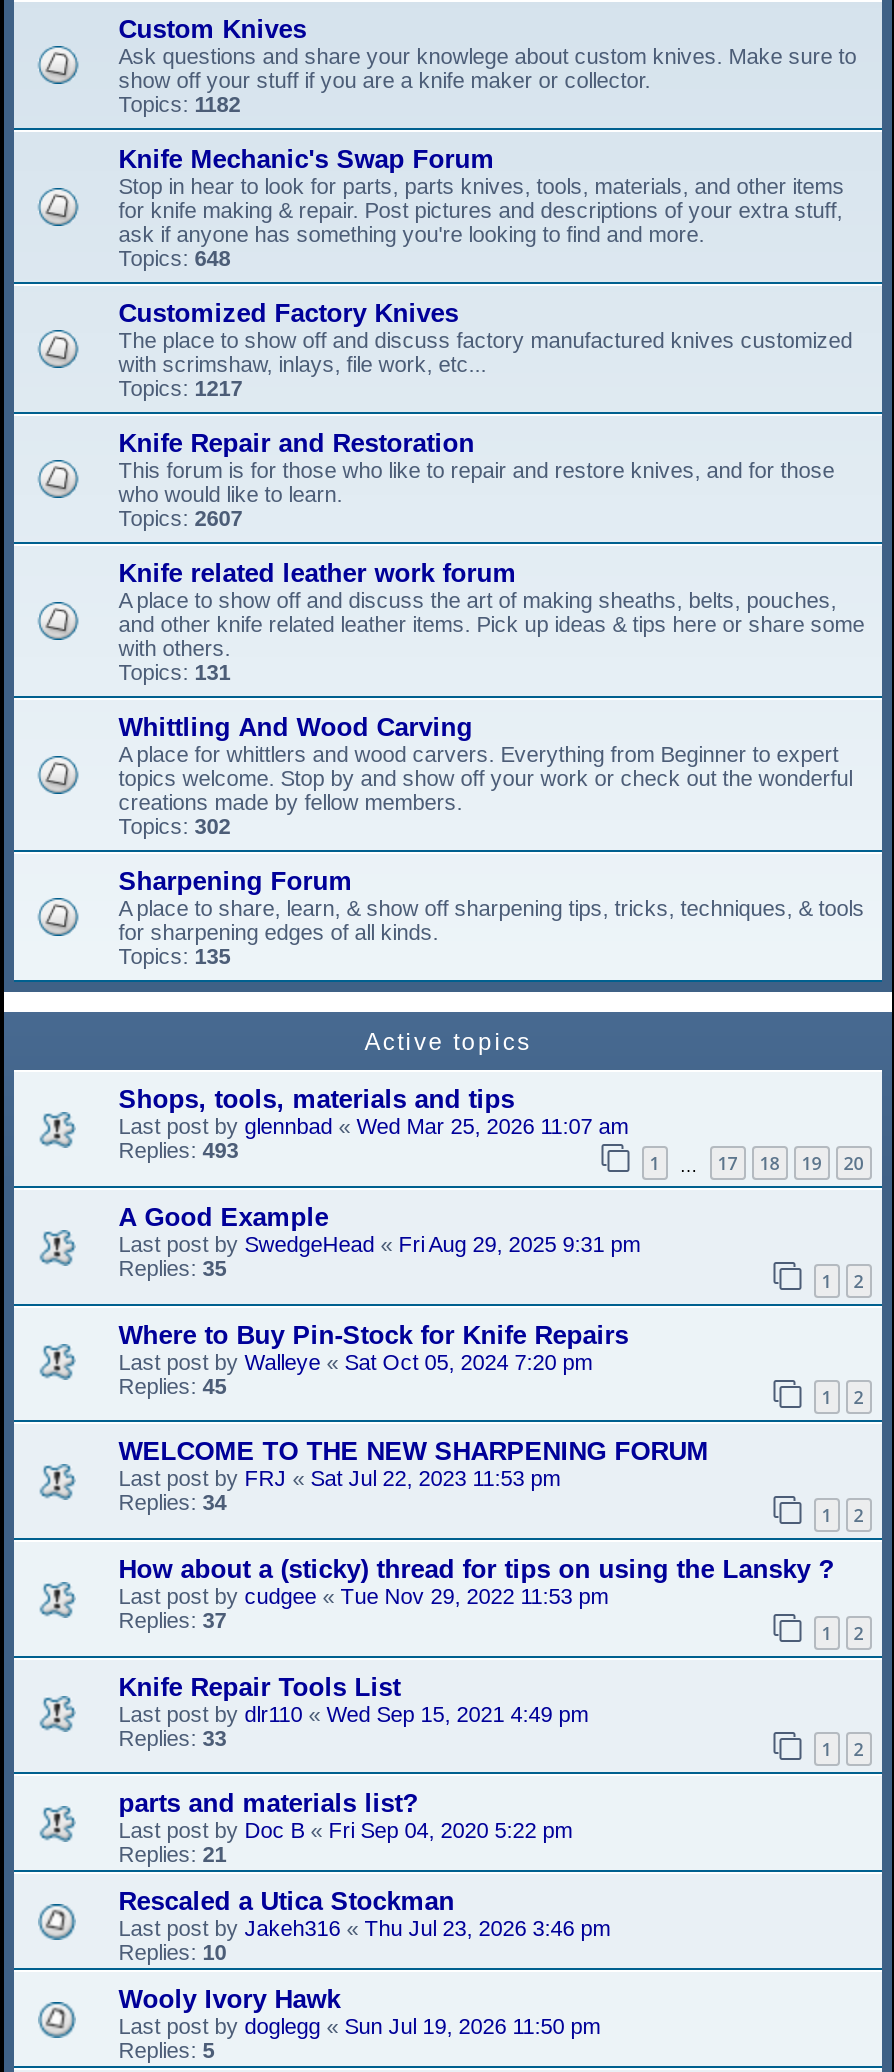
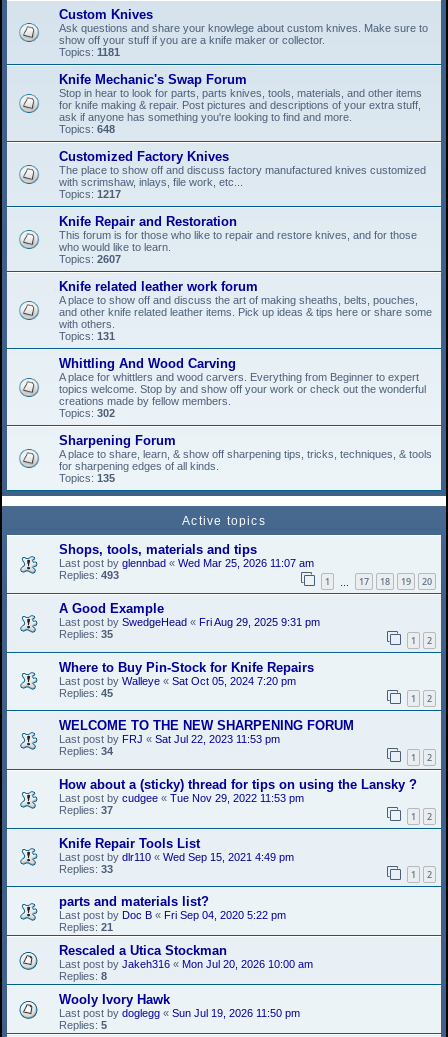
[118,93,240,117] Topics: 1182 -> [59,46,120,58] Topics: 1181
[118,1917,610,1941] Last post by Jakeh316 «Thu Jul 23, 2026 3:46 pm -> [59,958,313,970] Last post by Jakeh316 «Mon Jul 20, 2026 10:00 am
[118,1941,226,1965] Replies: 10 -> [59,970,107,982] Replies: 8

